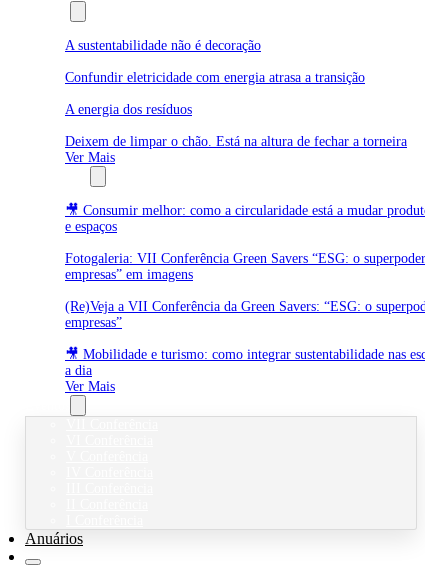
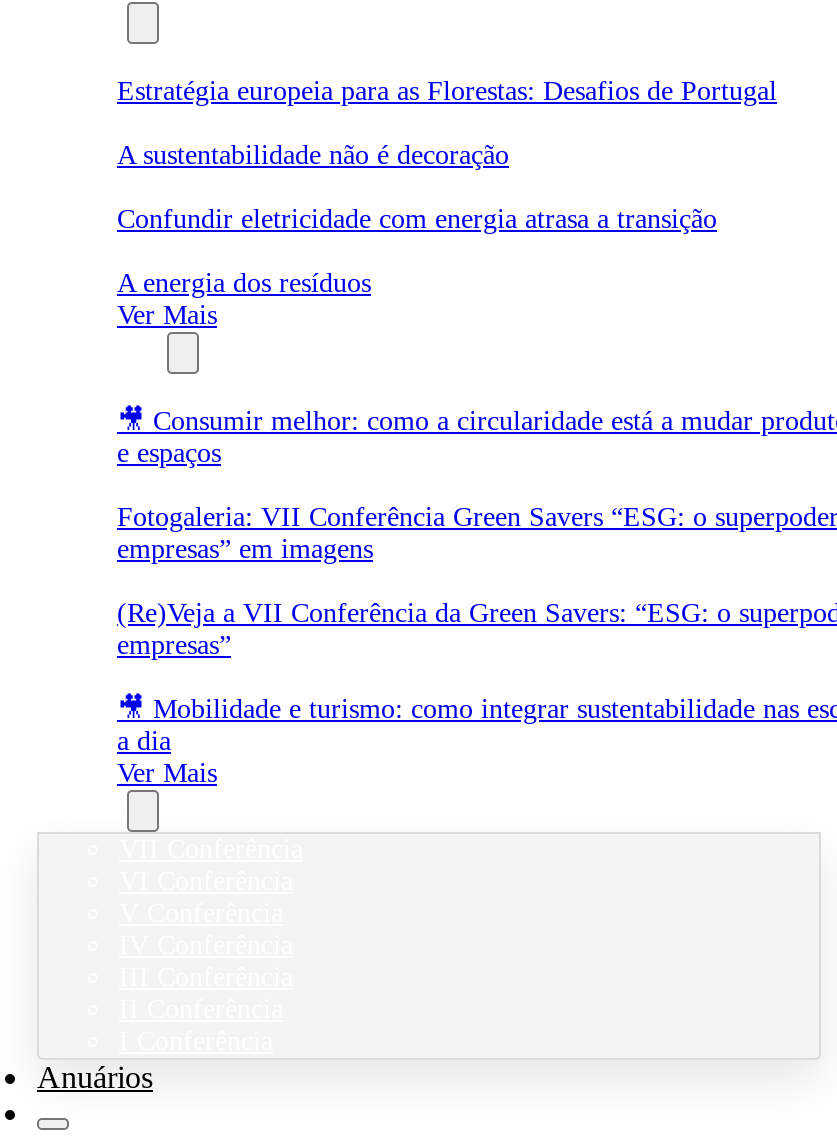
none -> [117,75,777,105] Estratégia europeia para as Florestas: Desafios de Portugal
moved [65,37,365,116] -> [117,139,717,297]: A sustentabilidade não é decoração | Confundir eletricidade com energia atrasa a transição | A energia dos resíduos
[65,133,407,148] Deixem de limpar o chão. Está na altura de fechar a torneira -> none

